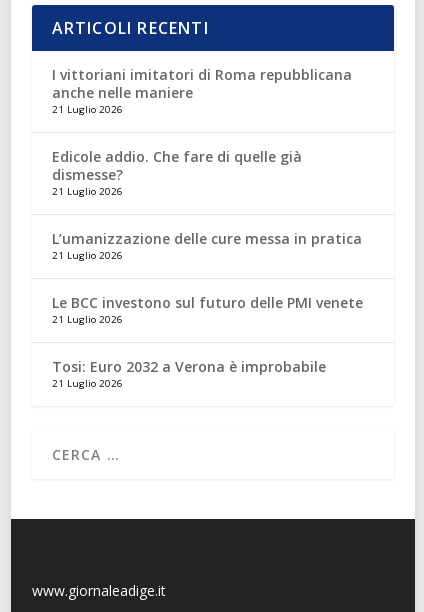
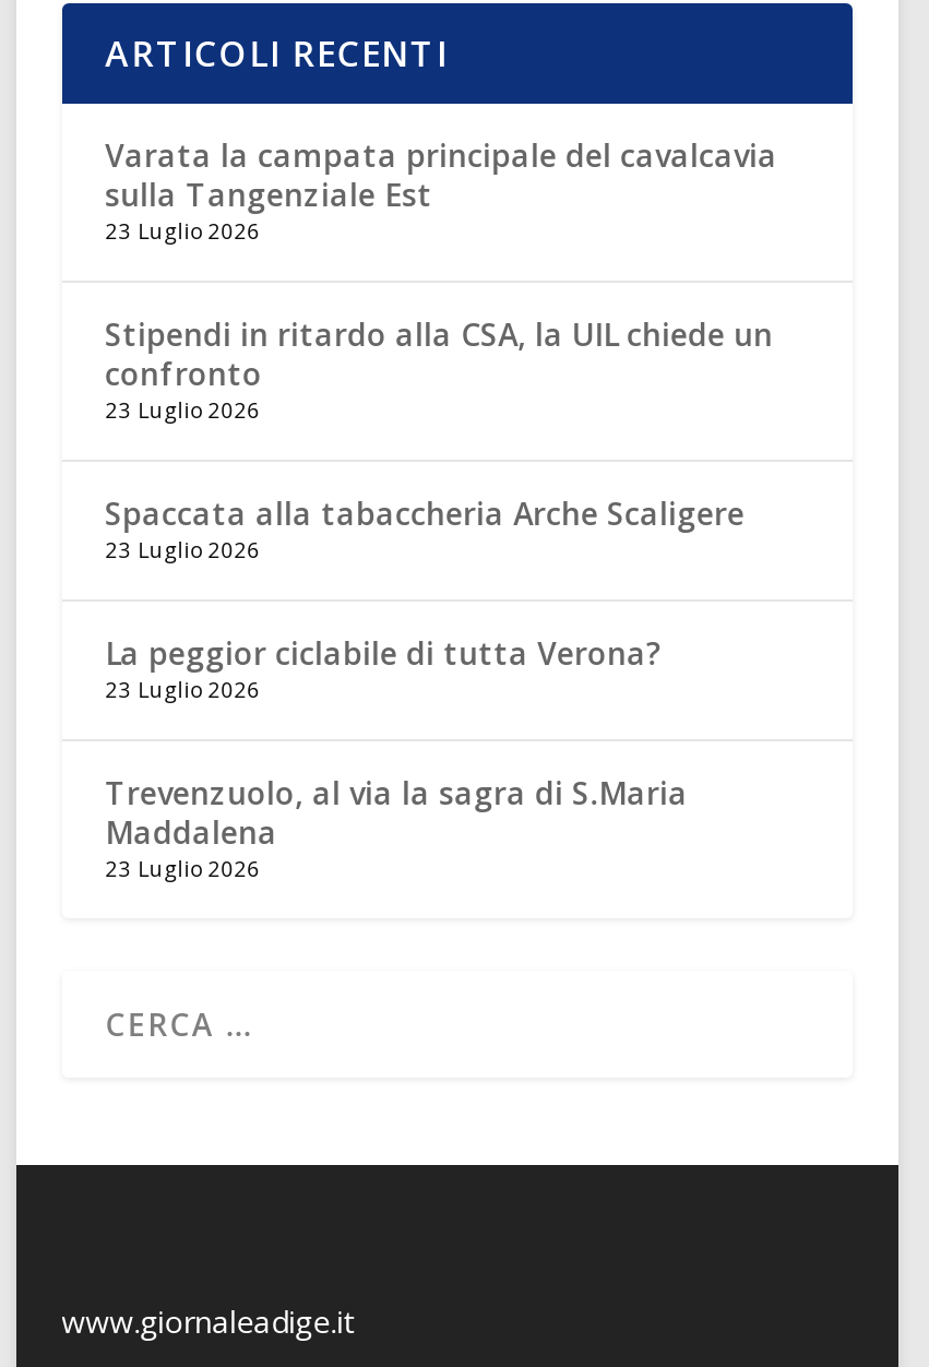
[52,65,352,116] I vittoriani imitatori di Roma repubblicana | anche nelle maniere | 21 Luglio 2026 -> [105,136,777,247] Varata la campata principale del cavalcavia | sulla Tangenziale Est | 23 Luglio 2026
[52,147,302,198] Edicole addio. Che fare di quelle già | dismesse? | 21 Luglio 2026 -> [105,315,773,426] Stipendi in ritardo alla CSA, la UIL chiede un | confronto | 23 Luglio 2026
[52,229,362,262] L’umanizzazione delle cure messa in pratica | 21 Luglio 2026 -> [105,494,745,566] Spaccata alla tabaccheria Arche Scaligere | 23 Luglio 2026
[52,293,363,326] Le BCC investono sul futuro delle PMI venete | 21 Luglio 2026 -> [105,633,662,706] La peggior ciclabile di tutta Verona? | 23 Luglio 2026
[52,357,326,390] Tosi: Euro 2032 a Verona è improbabile | 21 Luglio 2026 -> [105,773,688,885] Trevenzuolo, al via la sagra di S.Maria | Maddalena | 23 Luglio 2026

